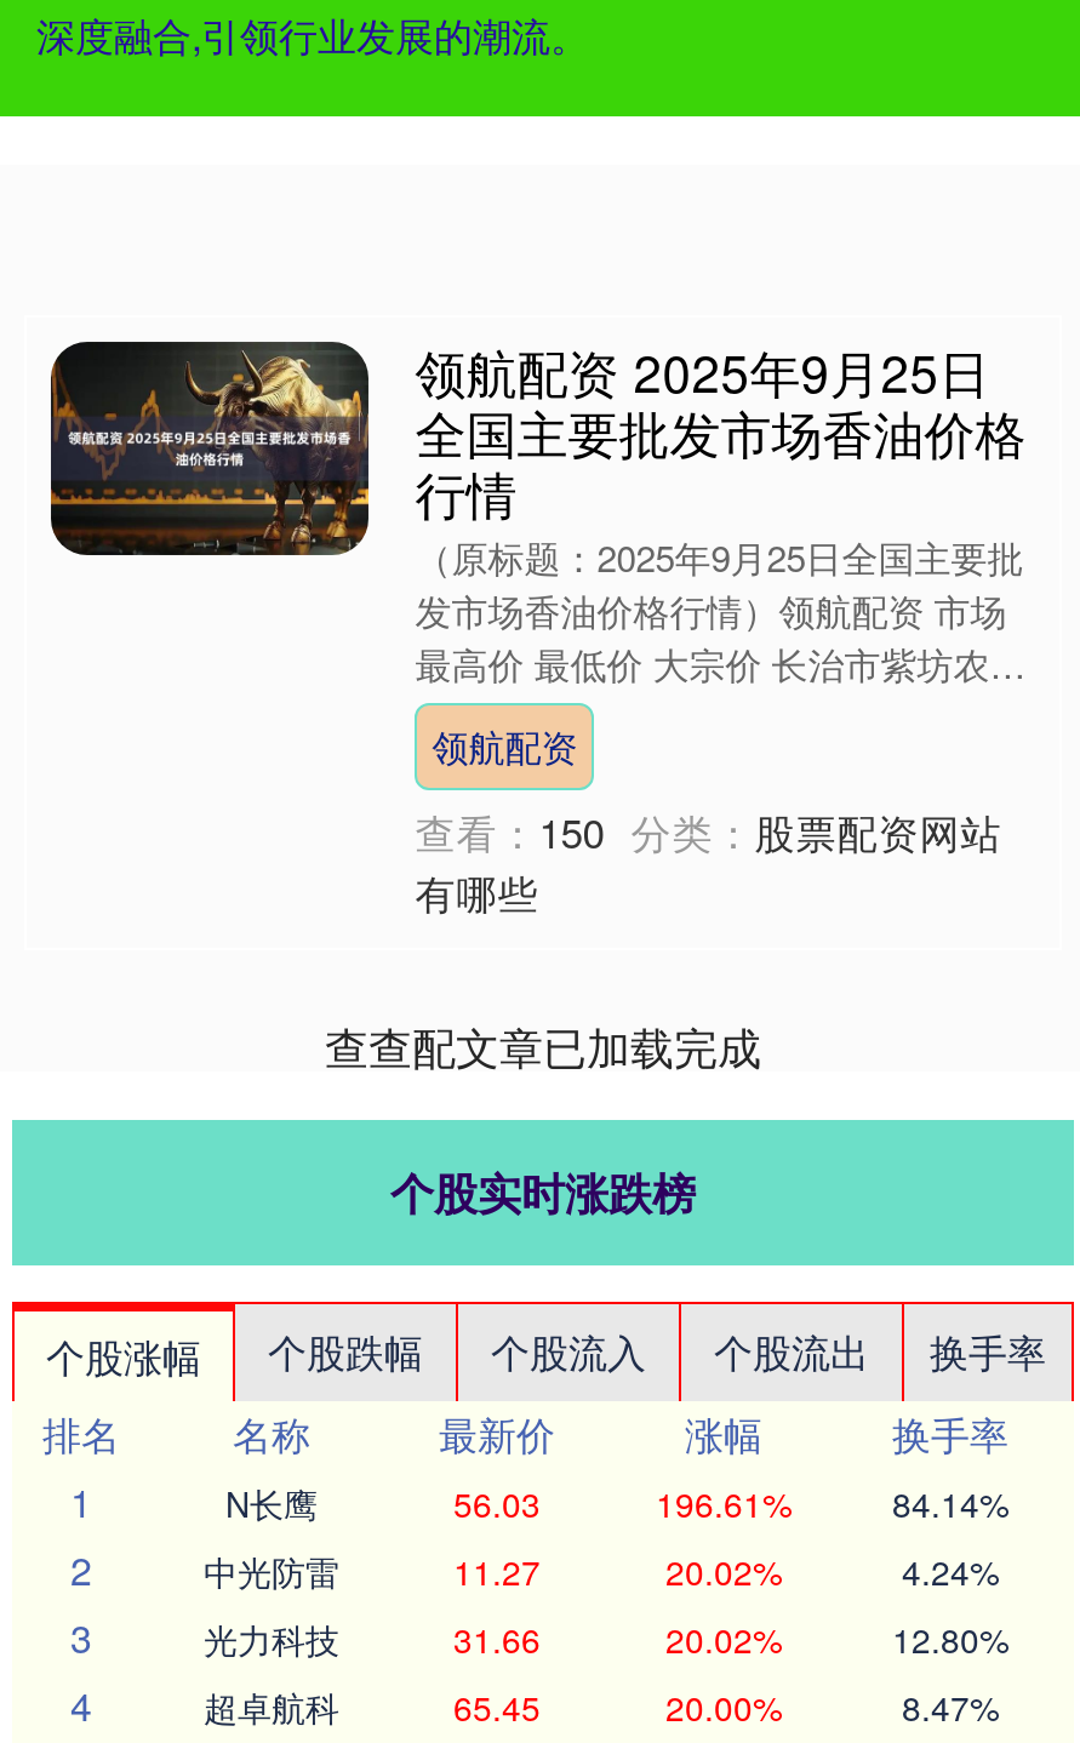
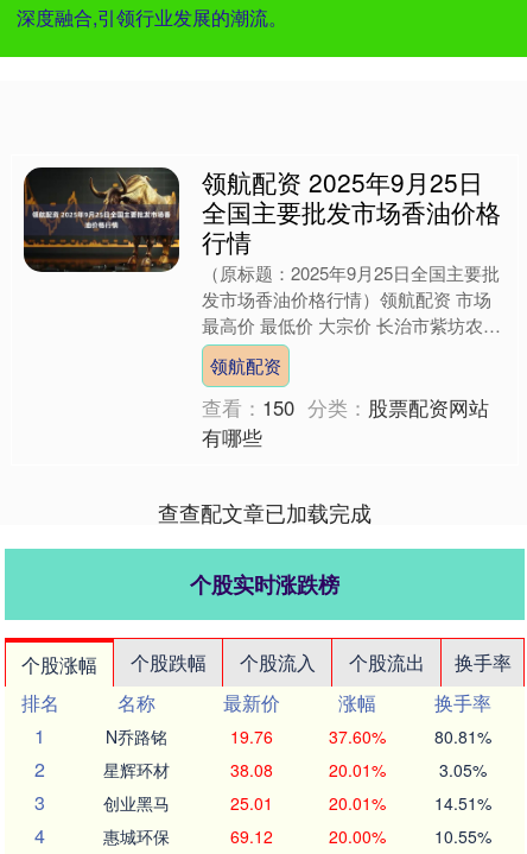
[225,1479,1008,1527] N长鹰 | 56.03 | 196.61% | 84.14% -> [106,724,491,748] N乔路铭 | 19.76 | 37.60% | 80.81%
[204,1546,999,1595] 中光防雷 | 11.27 | 20.02% | 4.24% -> [103,758,486,781] 星辉环材 | 38.08 | 20.01% | 3.05%
[204,1614,1008,1663] 光力科技 | 31.66 | 20.02% | 12.80% -> [103,791,491,815] 创业黑马 | 25.01 | 20.01% | 14.51%
[204,1682,541,1731] 超卓航科 | 65.45 -> [103,824,272,848] 惠城环保 | 69.12
[902,1682,999,1731] 8.47% -> [434,824,491,848] 10.55%

